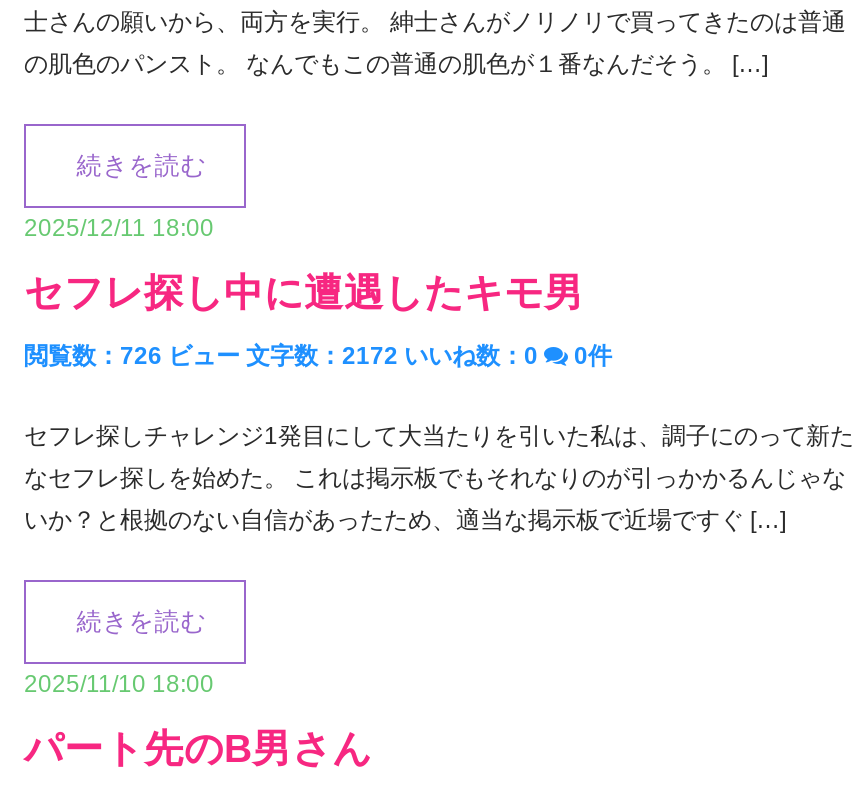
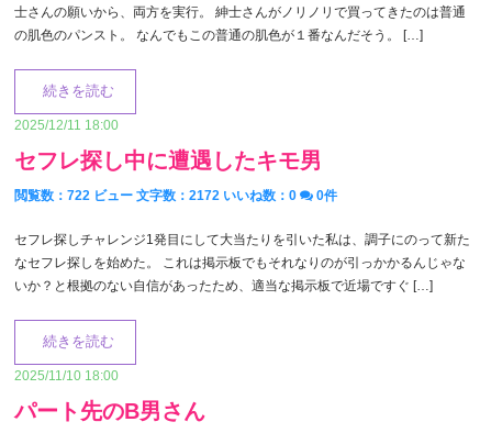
[24,342,538,370] 閲覧数：726 ビュー 文字数：2172 いいね数：0 -> [14,188,297,204] 閲覧数：722 ビュー 文字数：2172 いいね数：0

